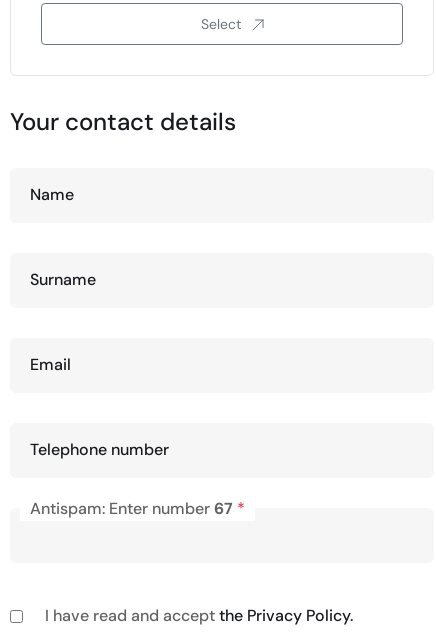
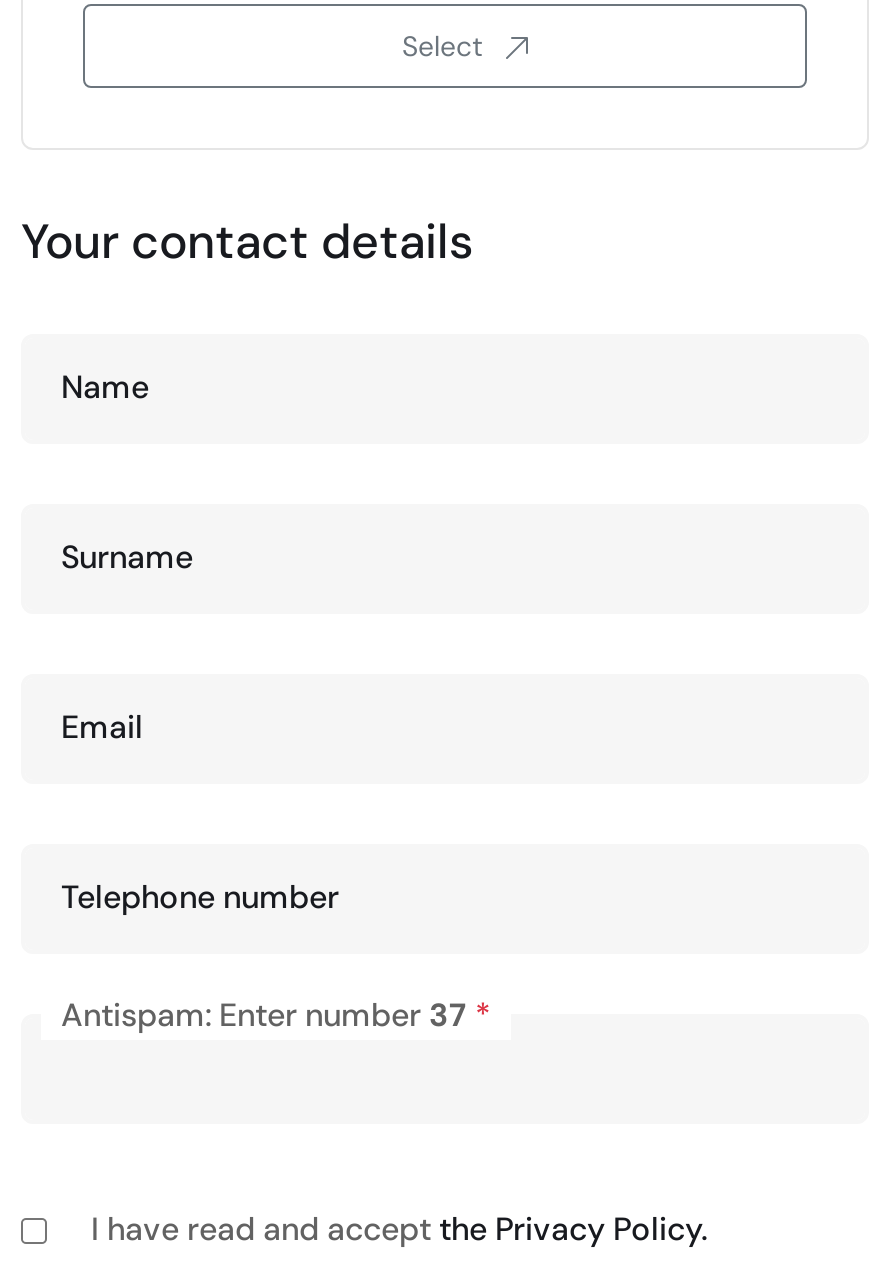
[30,497,245,518] Antispam: Enter number 67 * -> [61,993,491,1035] Antispam: Enter number 37 *

